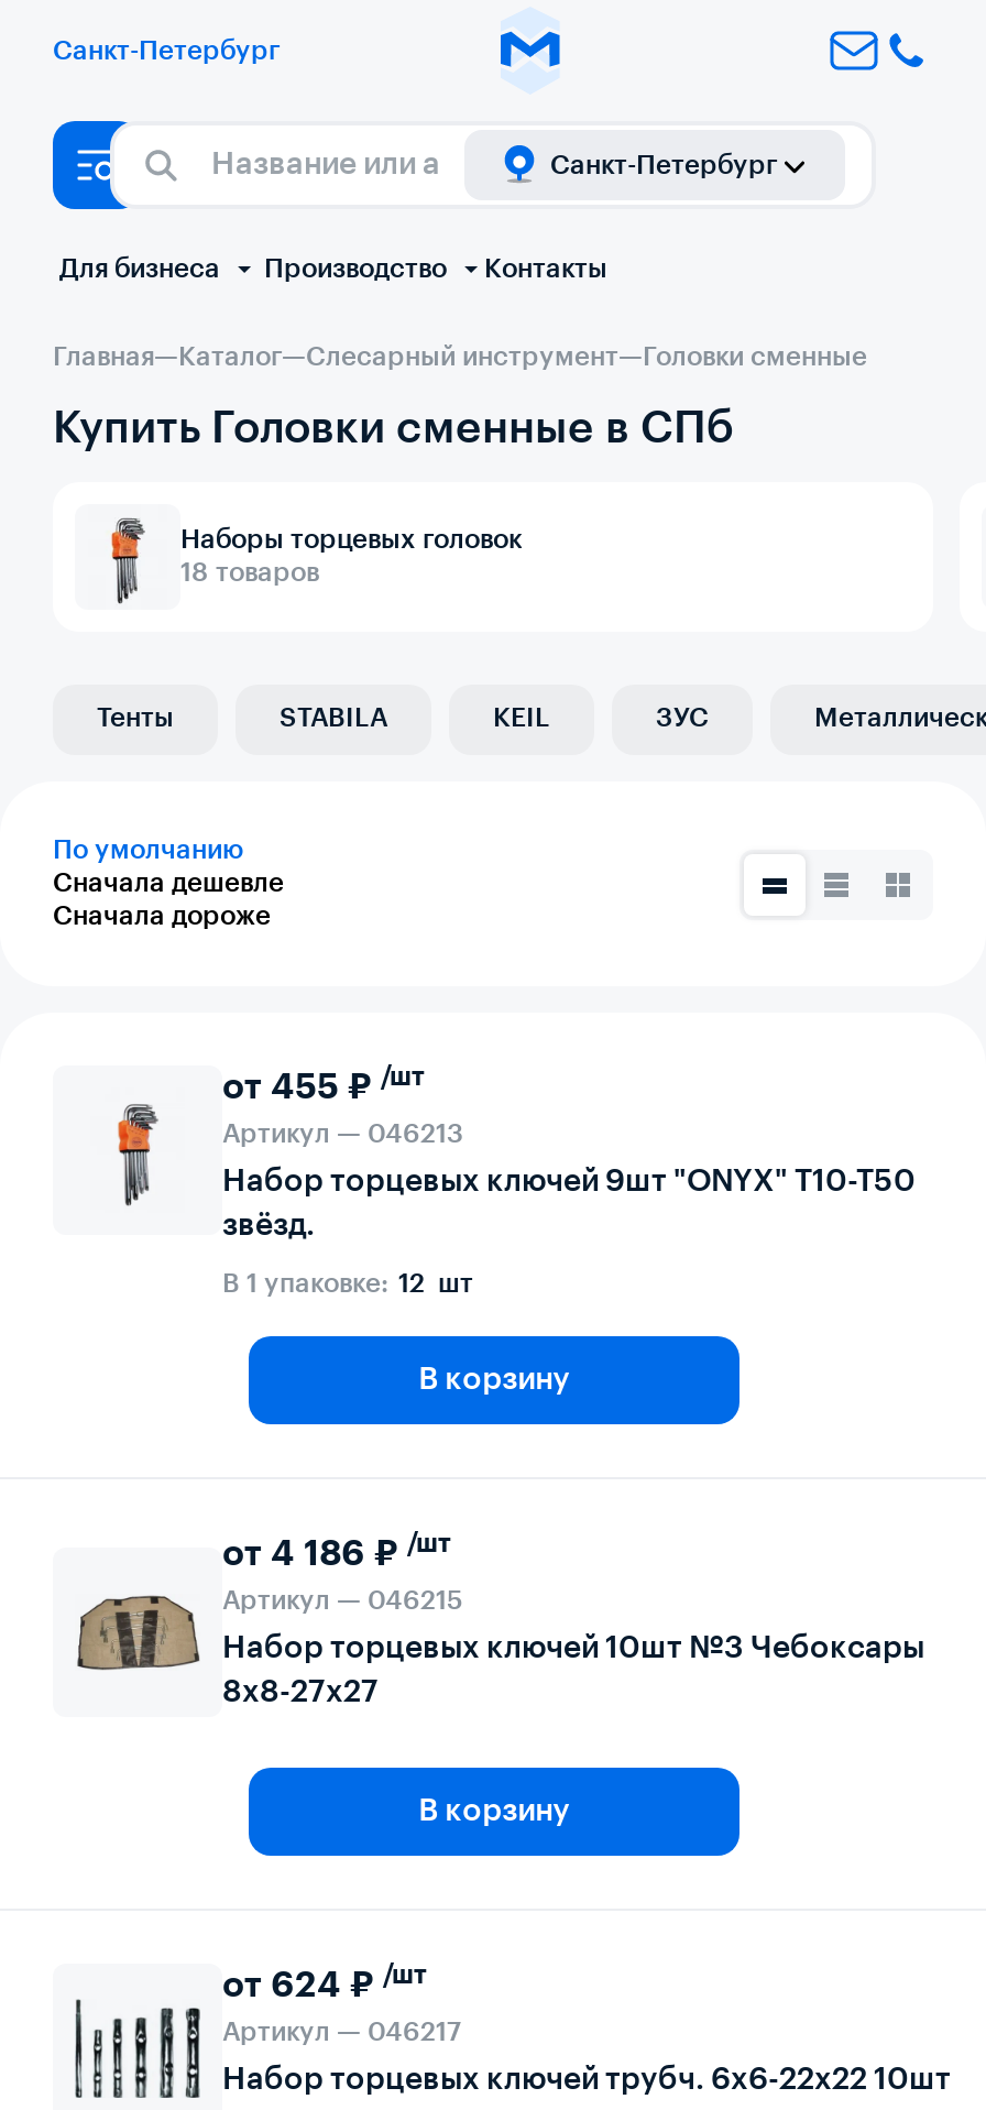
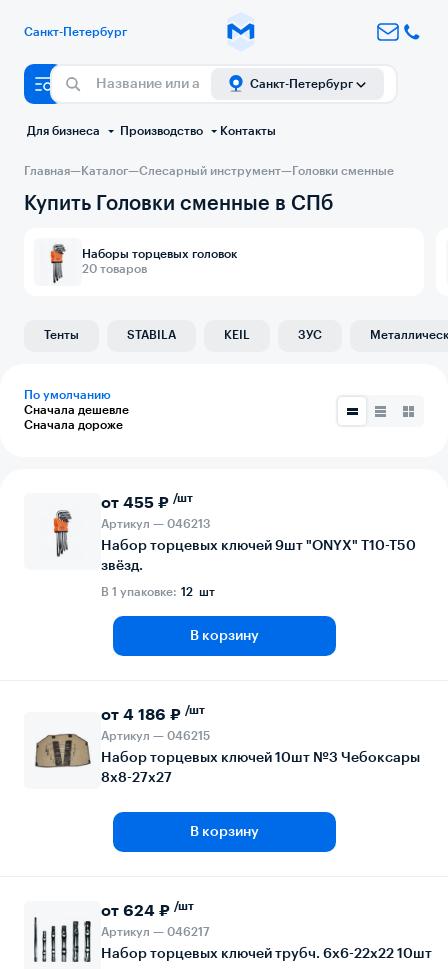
[180,559,319,586] 18 товаров -> [82,263,147,275] 20 товаров

